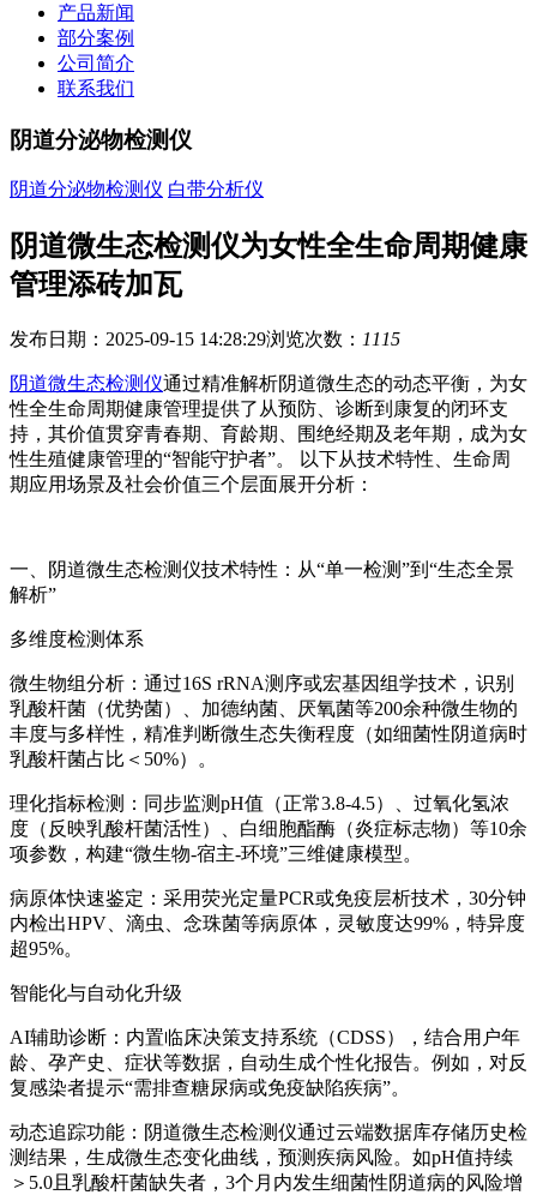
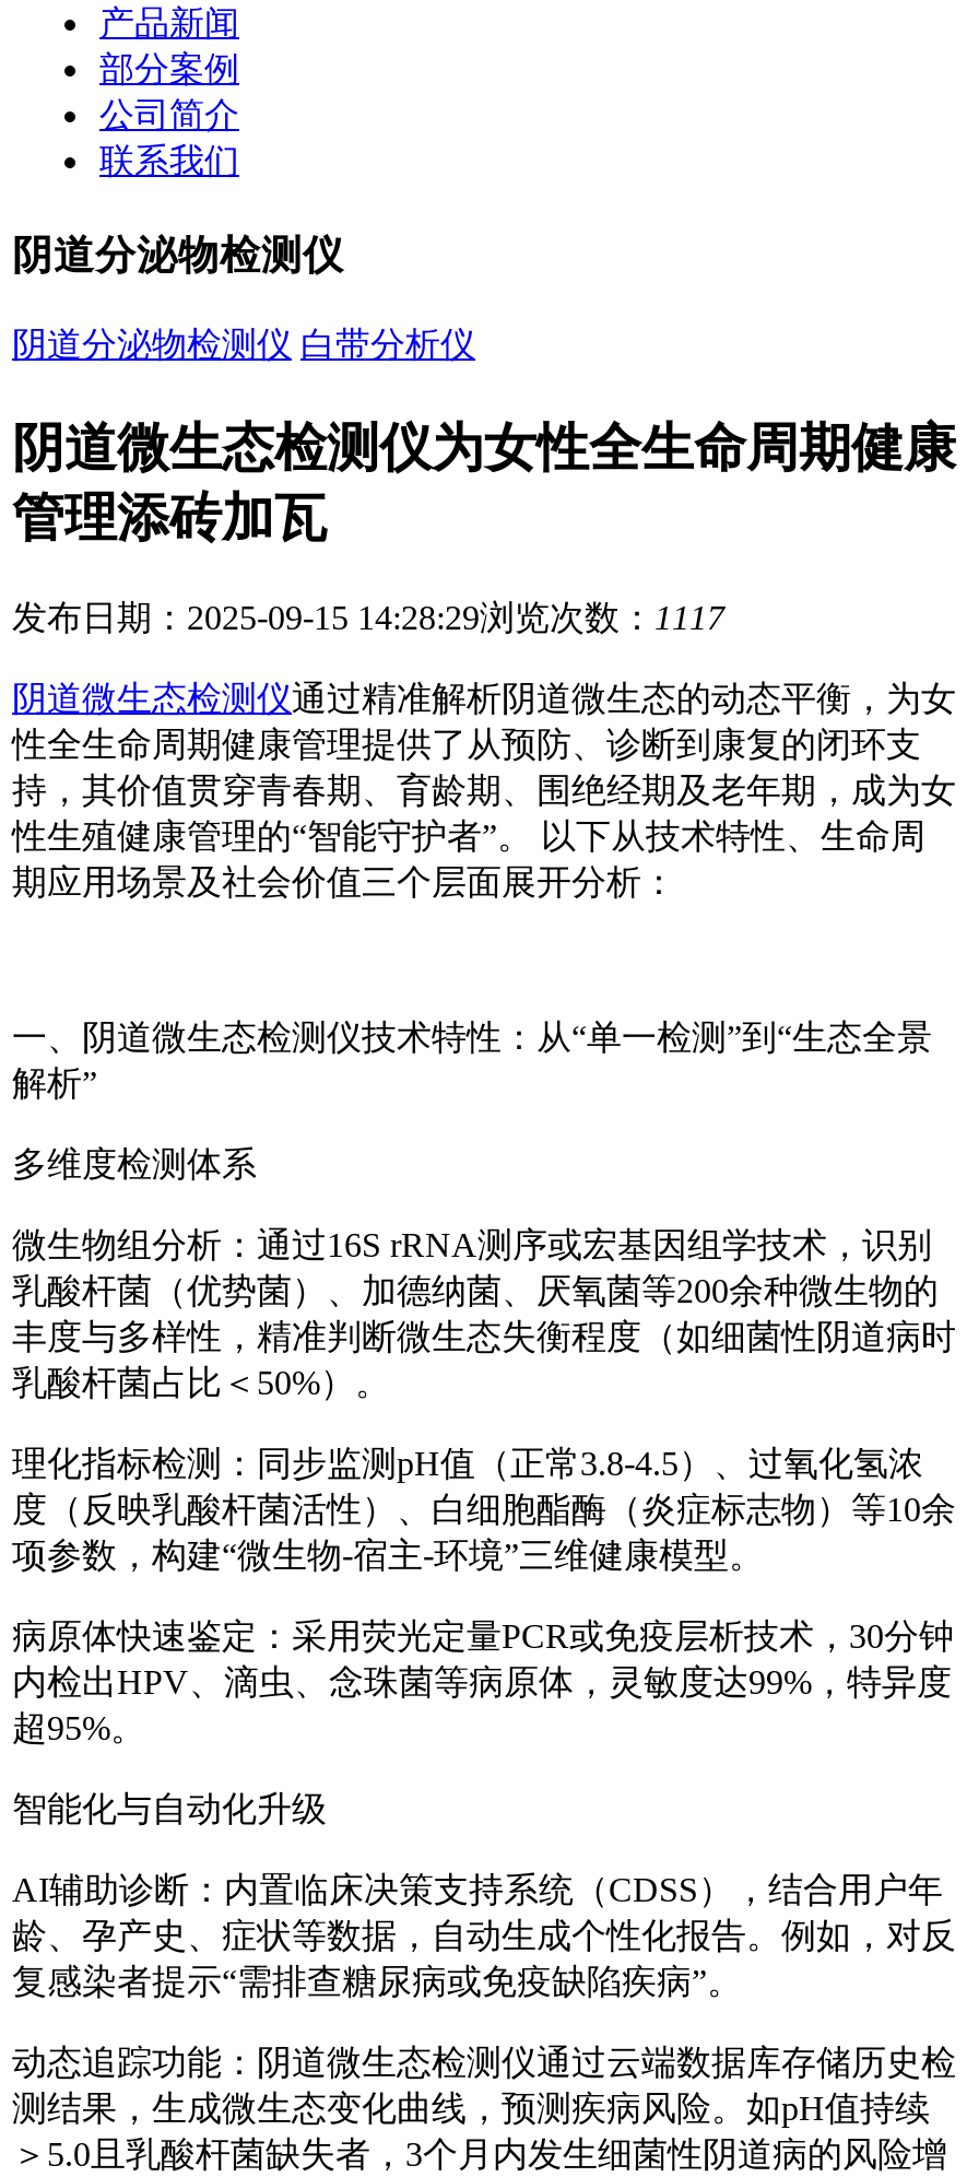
[10,329,400,349] 发布日期：2025-09-15 14:28:29浏览次数：1115 -> [12,599,724,636] 发布日期：2025-09-15 14:28:29浏览次数：1117

